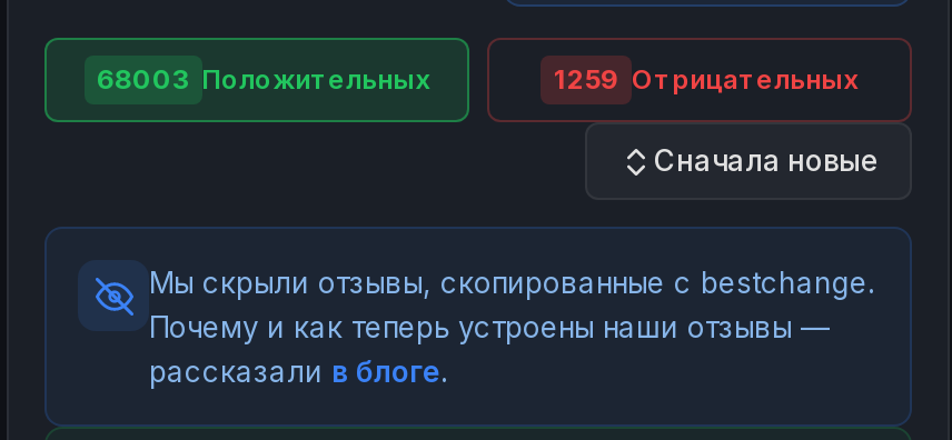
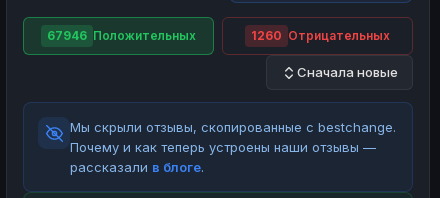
[97,62,430,96] 68003 Положительных -> [47,28,196,43] 67946 Положительных
[554,62,859,96] 1259 Отрицательных -> [251,28,390,43] 1260 Отрицательных

